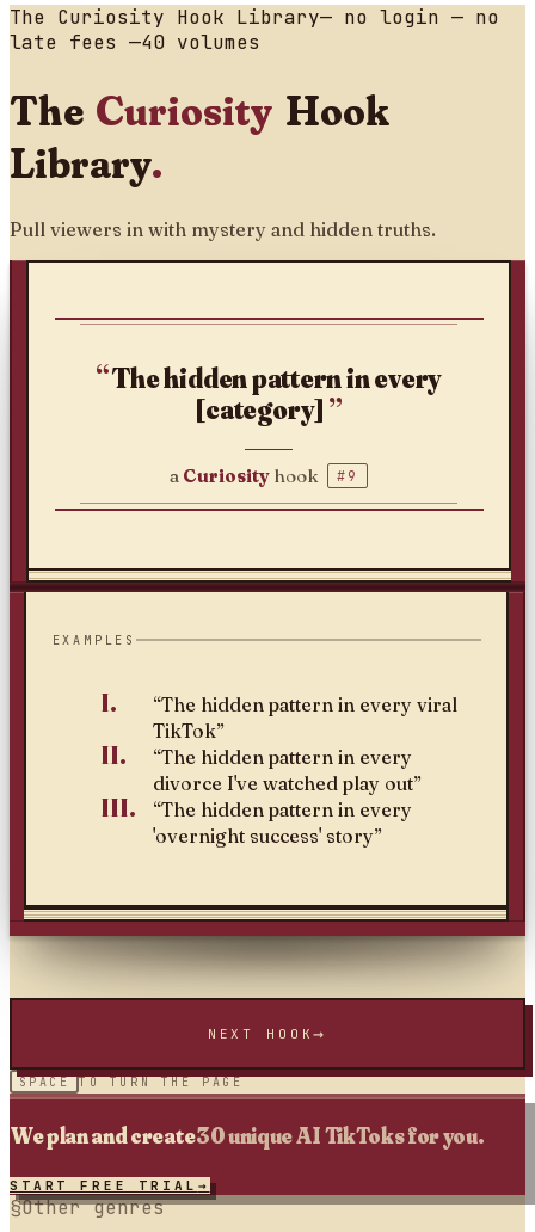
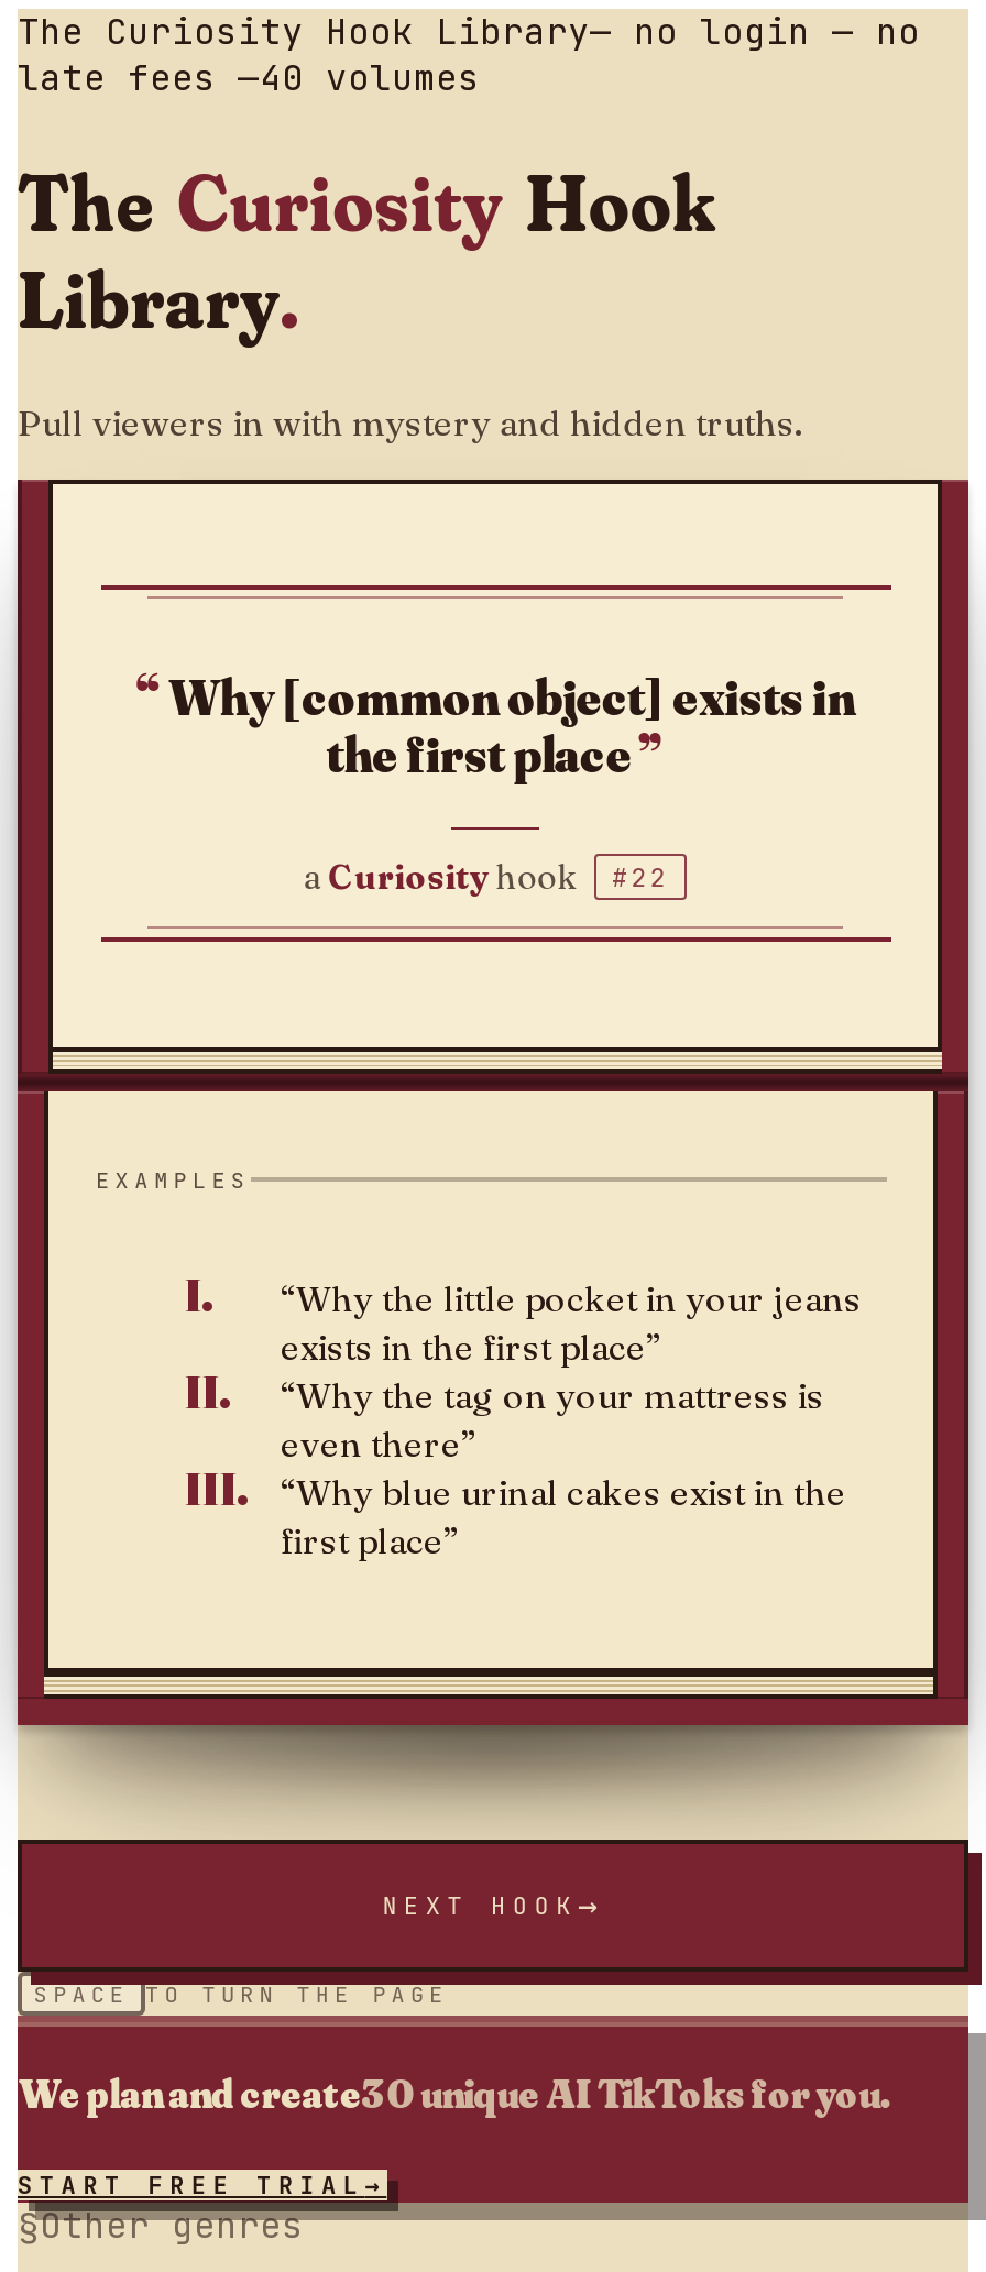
[95,361,442,427] “ The hidden pattern in every | [category] ” -> [136,666,855,787] “ Why [common object] exists in | the first place ”
[170,465,358,487] a Curiosity hook #9 -> [304,856,669,898] a Curiosity hook #22
[152,692,457,742] “The hidden pattern in every viral | TikTok” -> [281,1276,862,1368] “Why the little pocket in your jeans | exists in the first place”
[152,745,421,795] “The hidden pattern in every | divorce I've watched play out” -> [281,1372,824,1465] “Why the tag on your mattress is | even there”
[152,797,411,847] “The hidden pattern in every | 'overnight success' story” -> [281,1469,846,1562] “Why blue urinal cakes exist in the | first place”

